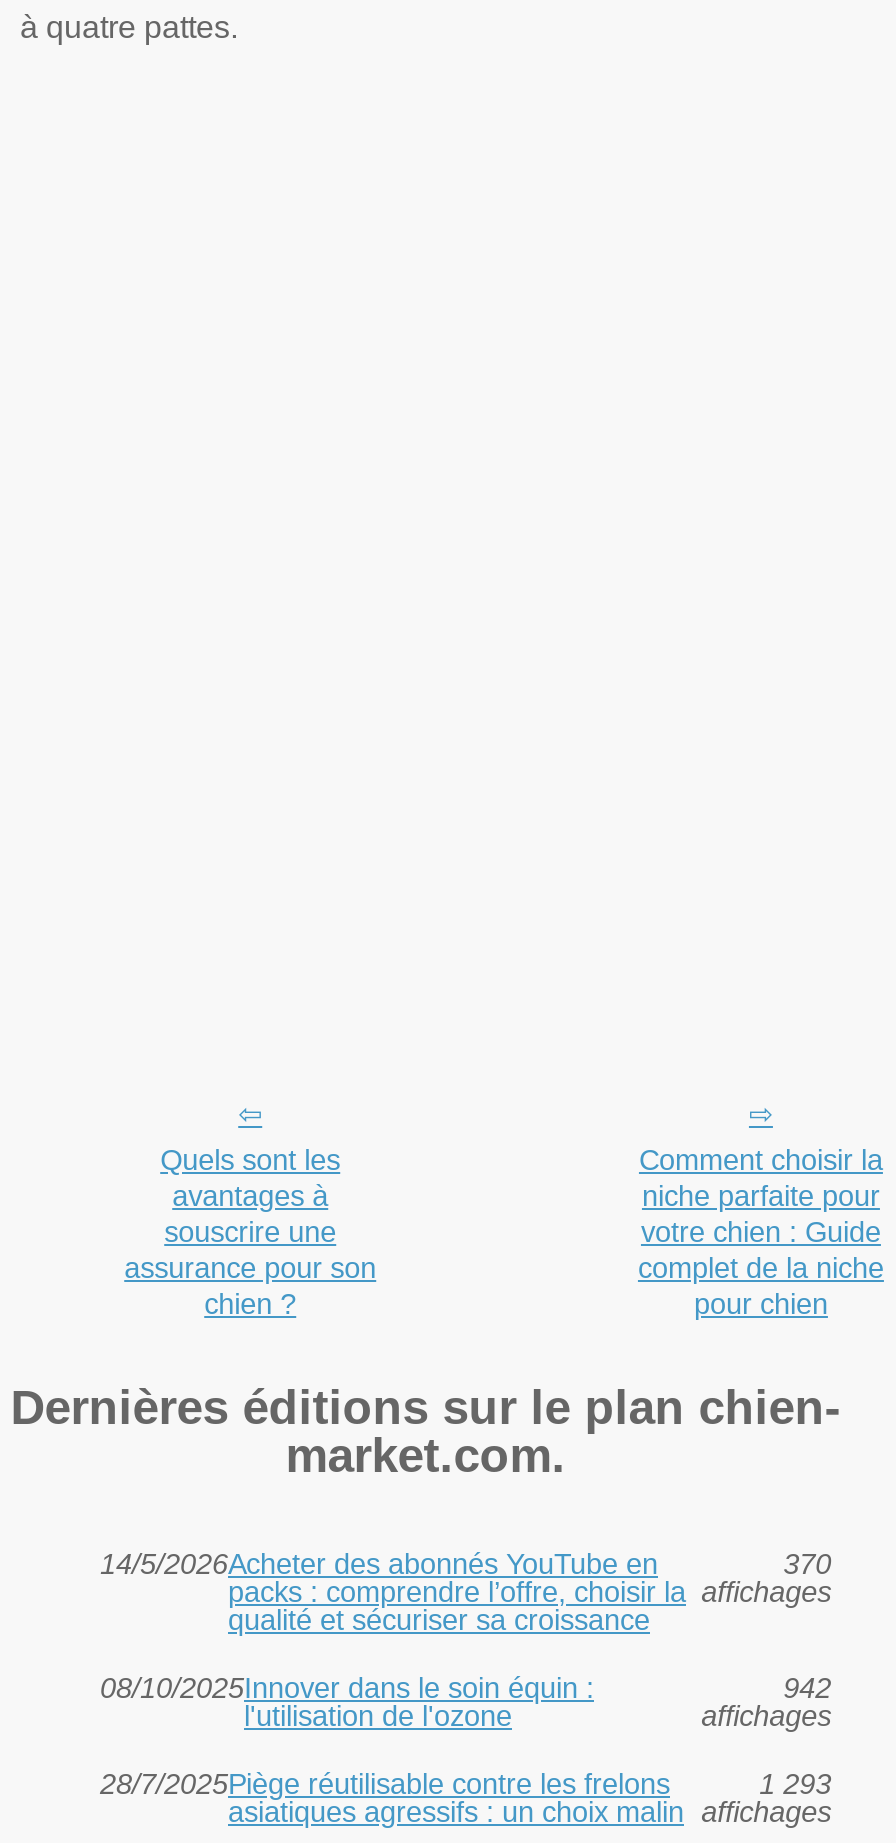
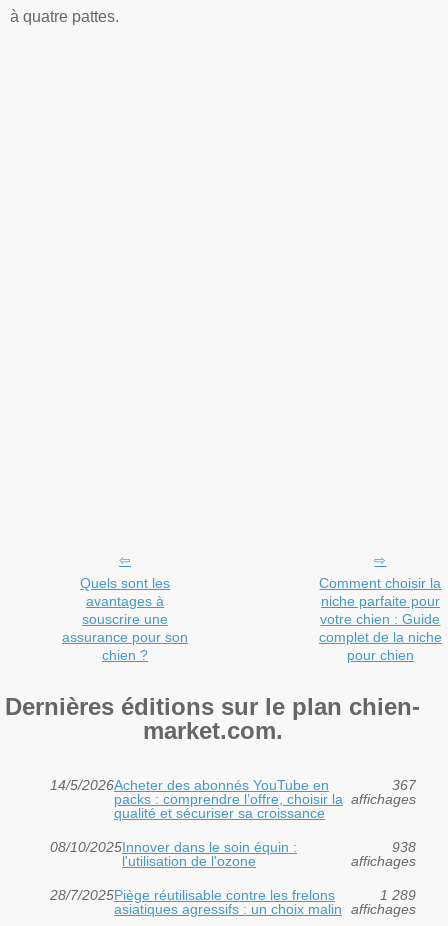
[783,1548,831,1580] 370 -> [392,777,416,793] 367
[783,1672,831,1704] 942 -> [392,839,416,855] 938
[759,1768,831,1800] 1 293 -> [380,887,416,903] 1 289

